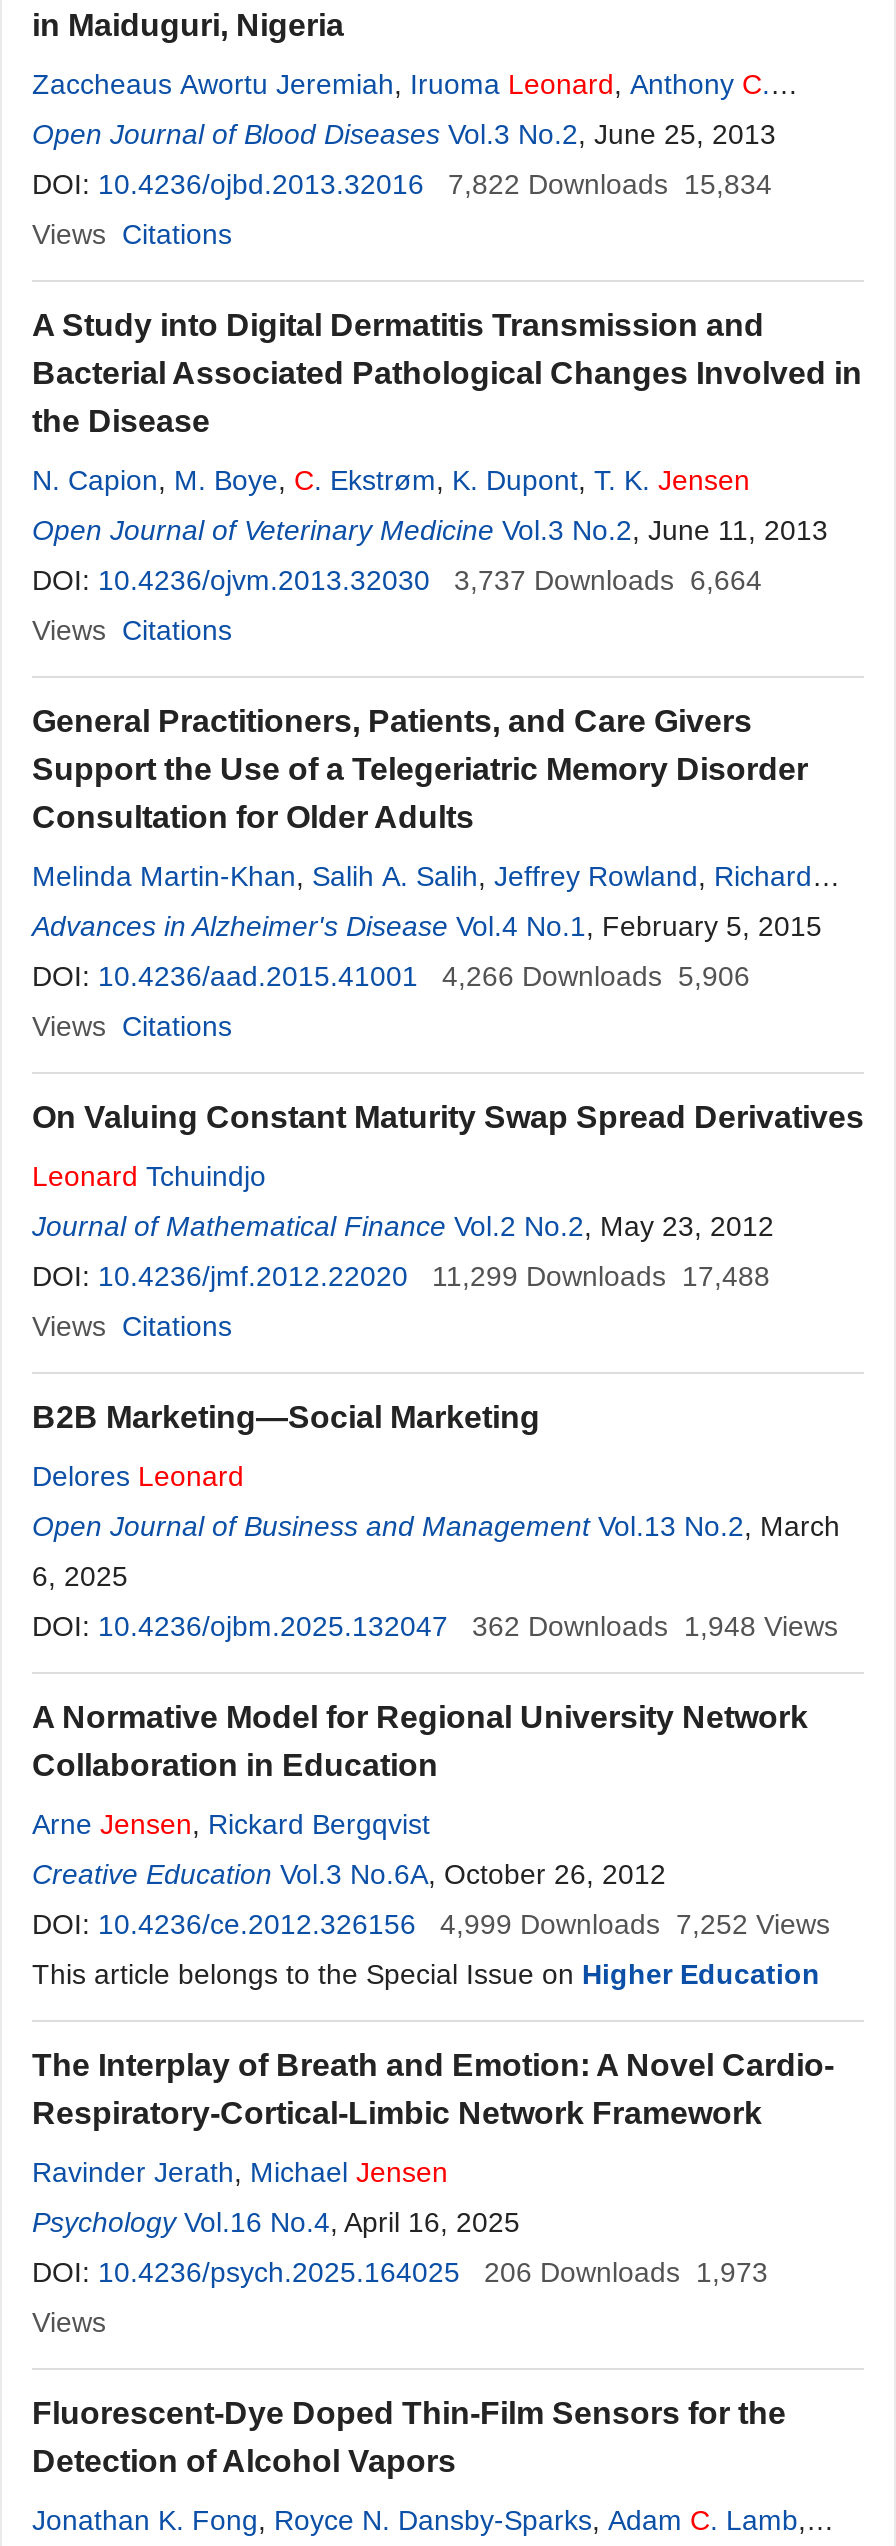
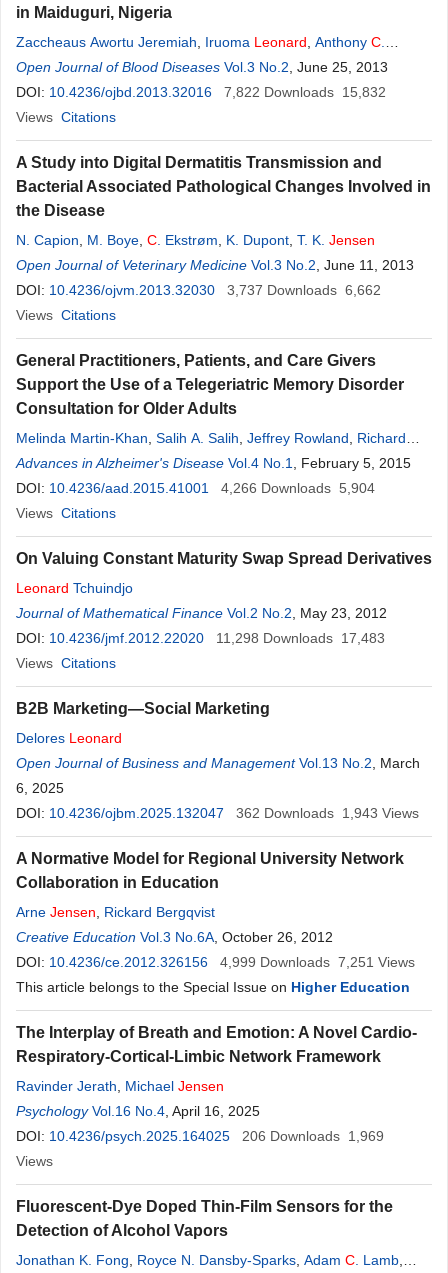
[32,168,772,200] DOI: 10.4236/ojbd.2013.32016 7,822 Downloads 15,834 -> [16,84,386,100] DOI: 10.4236/ojbd.2013.32016 7,822 Downloads 15,832
[32,564,762,596] DOI: 10.4236/ojvm.2013.32030 3,737 Downloads 6,664 -> [16,282,381,298] DOI: 10.4236/ojvm.2013.32030 3,737 Downloads 6,662
[32,960,750,992] DOI: 10.4236/aad.2015.41001 4,266 Downloads 5,906 -> [16,480,375,496] DOI: 10.4236/aad.2015.41001 4,266 Downloads 5,904
[32,1260,770,1292] DOI: 10.4236/jmf.2012.22020 11,299 Downloads 17,488 -> [16,630,385,646] DOI: 10.4236/jmf.2012.22020 11,298 Downloads 17,483
[472,1610,838,1642] 362 Downloads 1,948 Views -> [236,805,419,821] 362 Downloads 1,943 Views
[440,1908,830,1940] 4,999 Downloads 7,252 Views -> [220,954,415,970] 4,999 Downloads 7,251 Views
[32,2256,768,2288] DOI: 10.4236/psych.2025.164025 206 Downloads 1,973 -> [16,1128,384,1144] DOI: 10.4236/psych.2025.164025 206 Downloads 1,969

